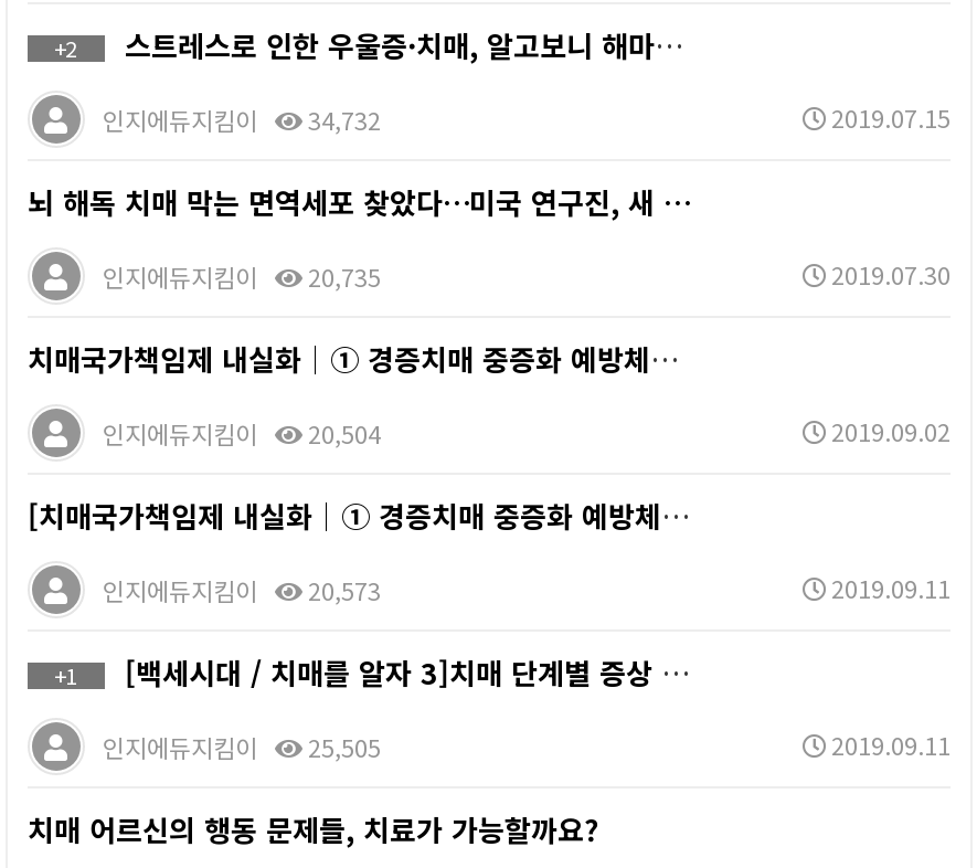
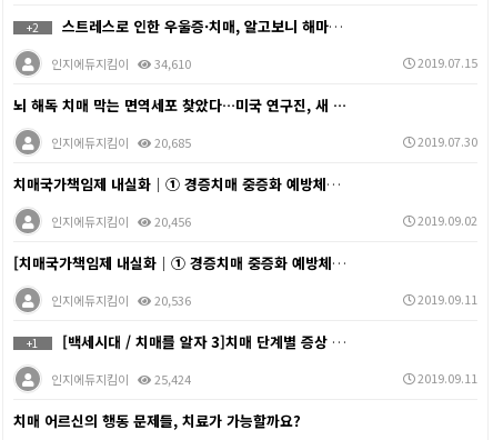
[103,102,381,137] 인지에듀지킴이 34,732 -> [51,54,191,72] 인지에듀지킴이 34,610
[103,258,381,294] 인지에듀지킴이 20,735 -> [51,133,191,151] 인지에듀지킴이 20,685
[103,415,381,451] 인지에듀지킴이 20,504 -> [51,212,191,230] 인지에듀지킴이 20,456
[103,572,381,607] 인지에듀지킴이 20,573 -> [51,291,191,309] 인지에듀지킴이 20,536
[103,729,381,764] 인지에듀지킴이 25,505 -> [51,370,191,388] 인지에듀지킴이 25,424

